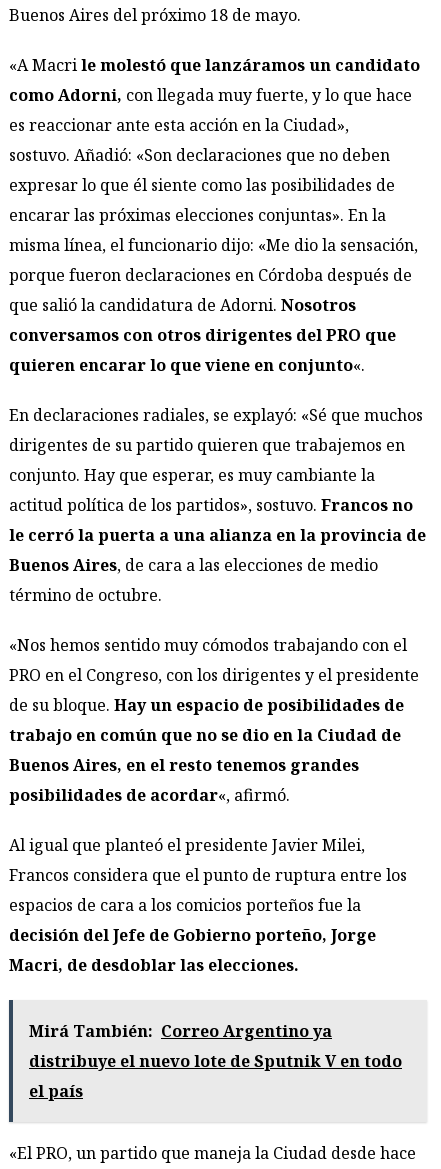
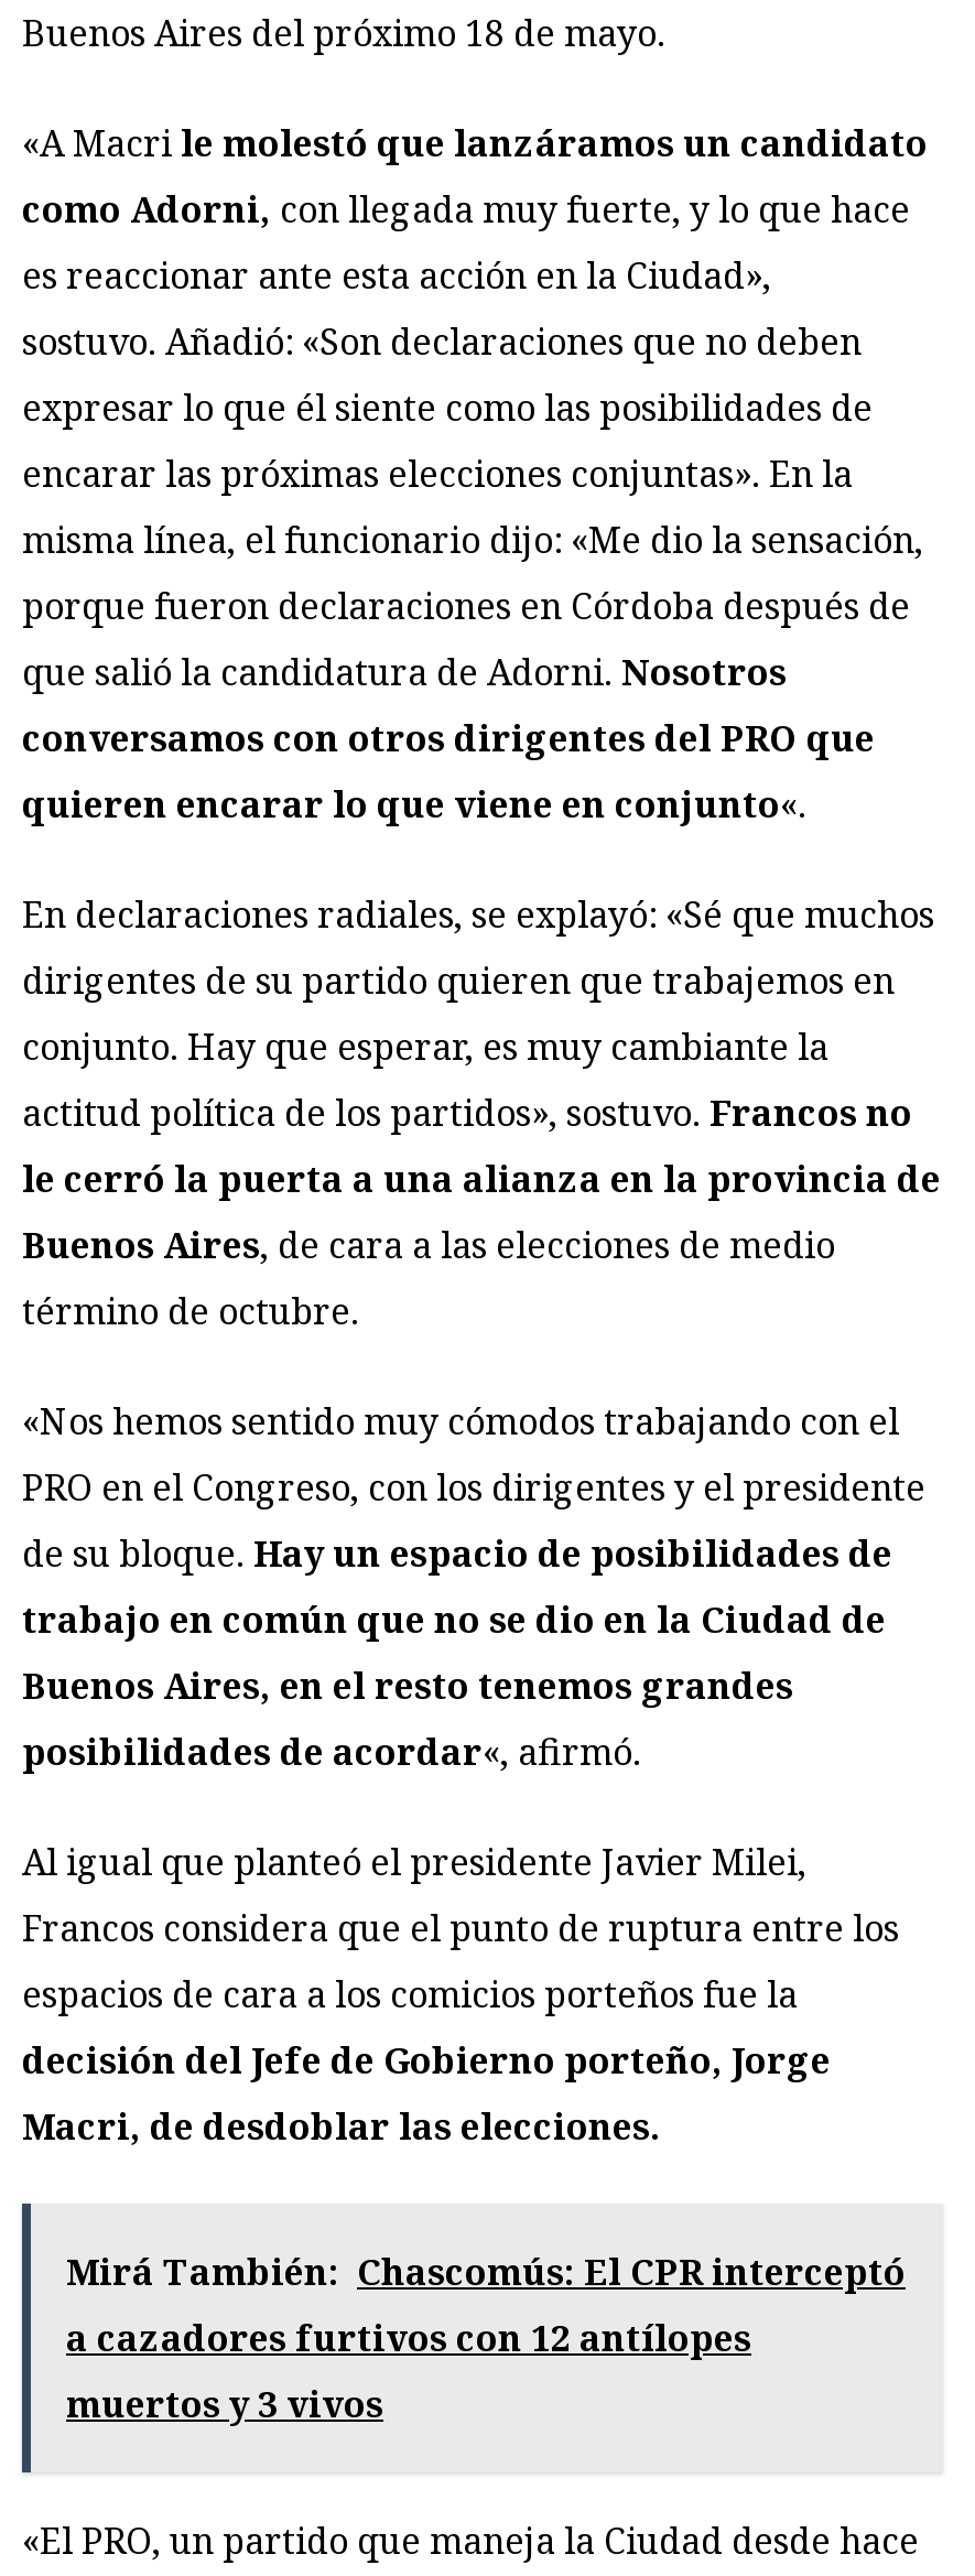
[29,1020,402,1102] Mirá También: Correo Argentino ya | distribuye el nuevo lote de Sputnik V en todo | el país -> [66,2247,906,2428] Mirá También: Chascomús: El CPR interceptó | a cazadores furtivos con 12 antílopes | muertos y 3 vivos

